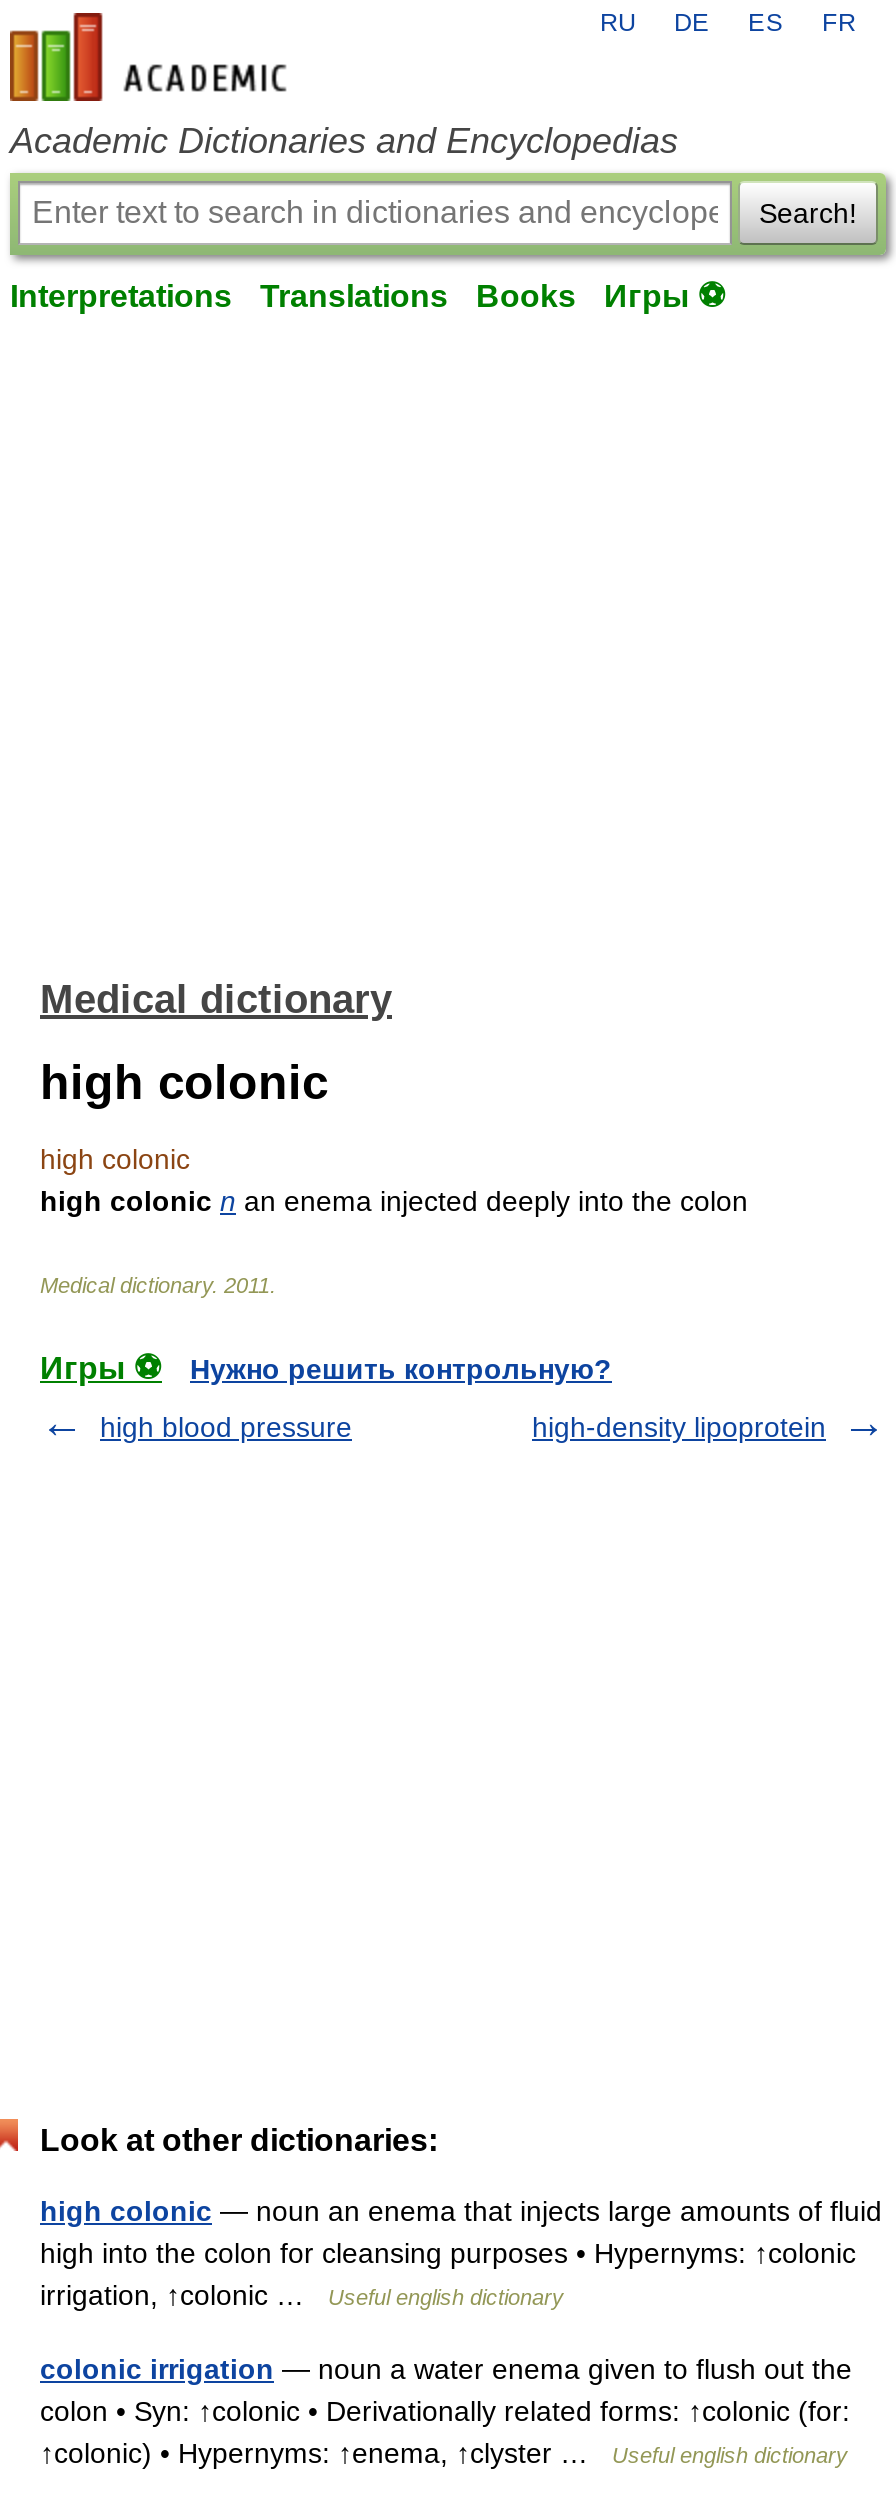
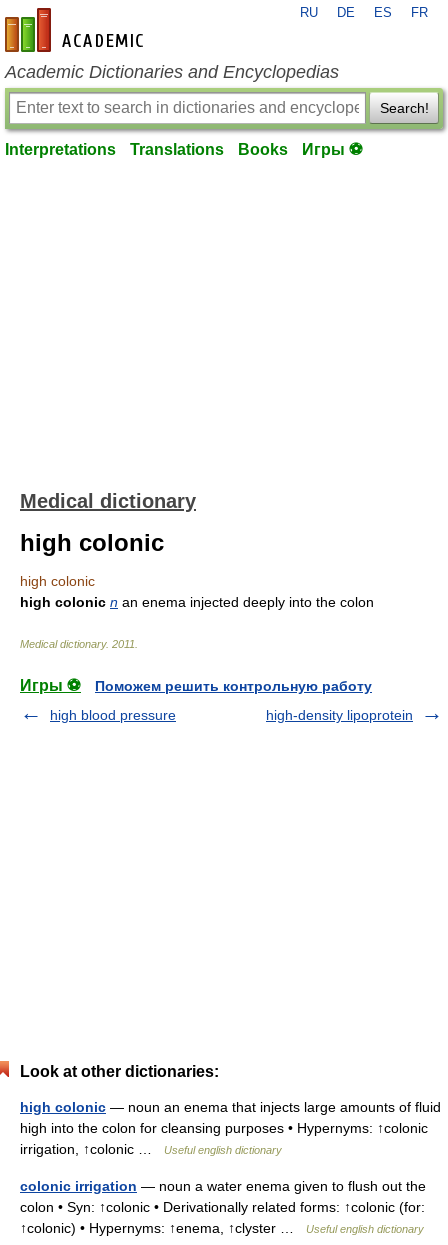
[190,1353,612,1385] Нужно решить контрольную? -> [95,678,372,694] Поможем решить контрольную работу

